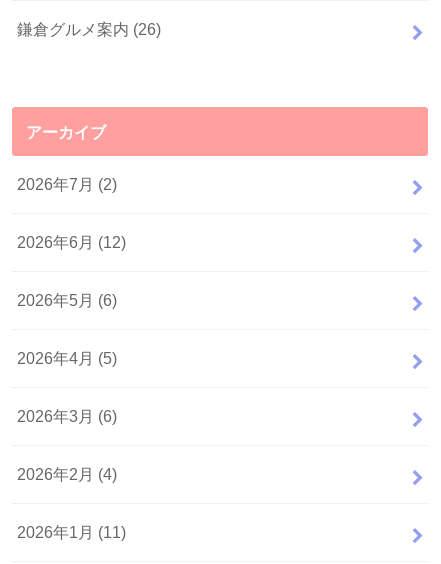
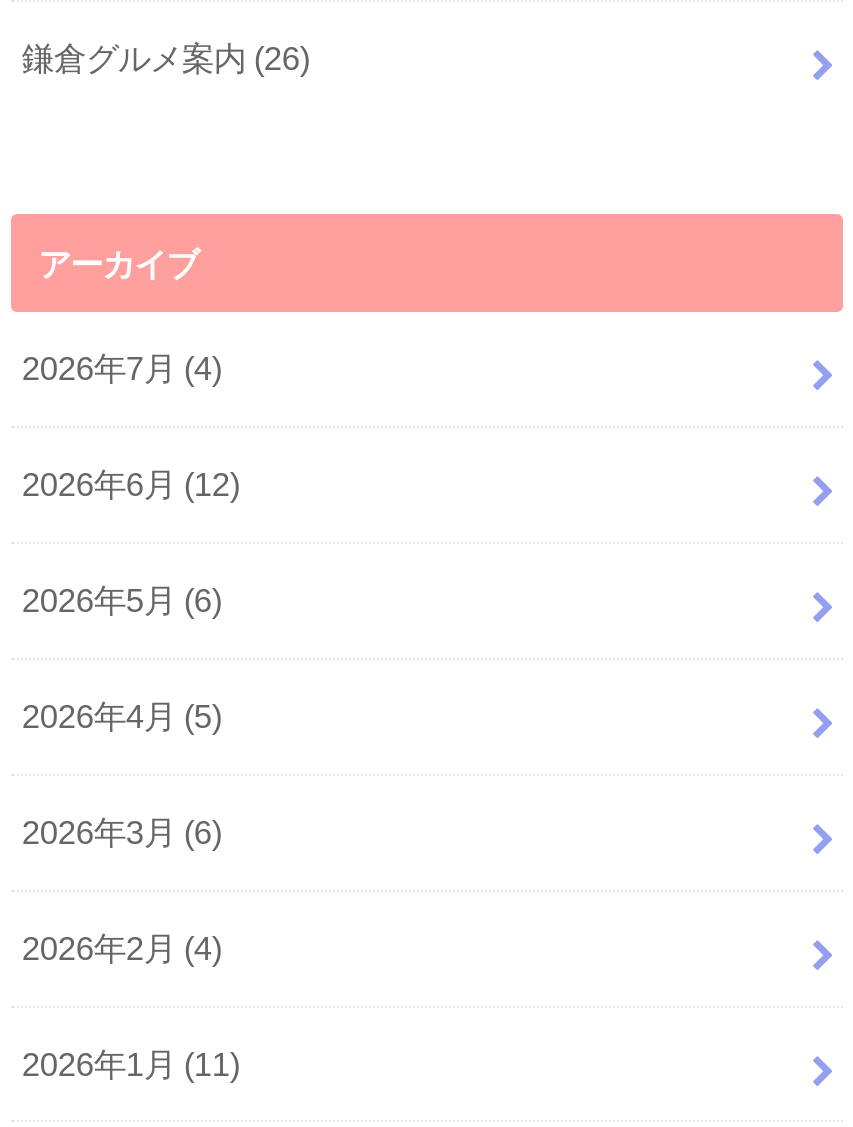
[17,175,117,193] 2026年7月 (2) -> [22,351,222,387] 2026年7月 (4)

